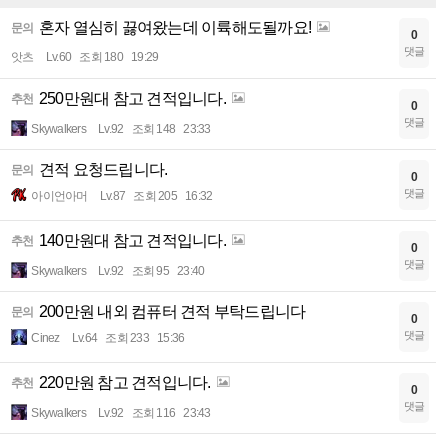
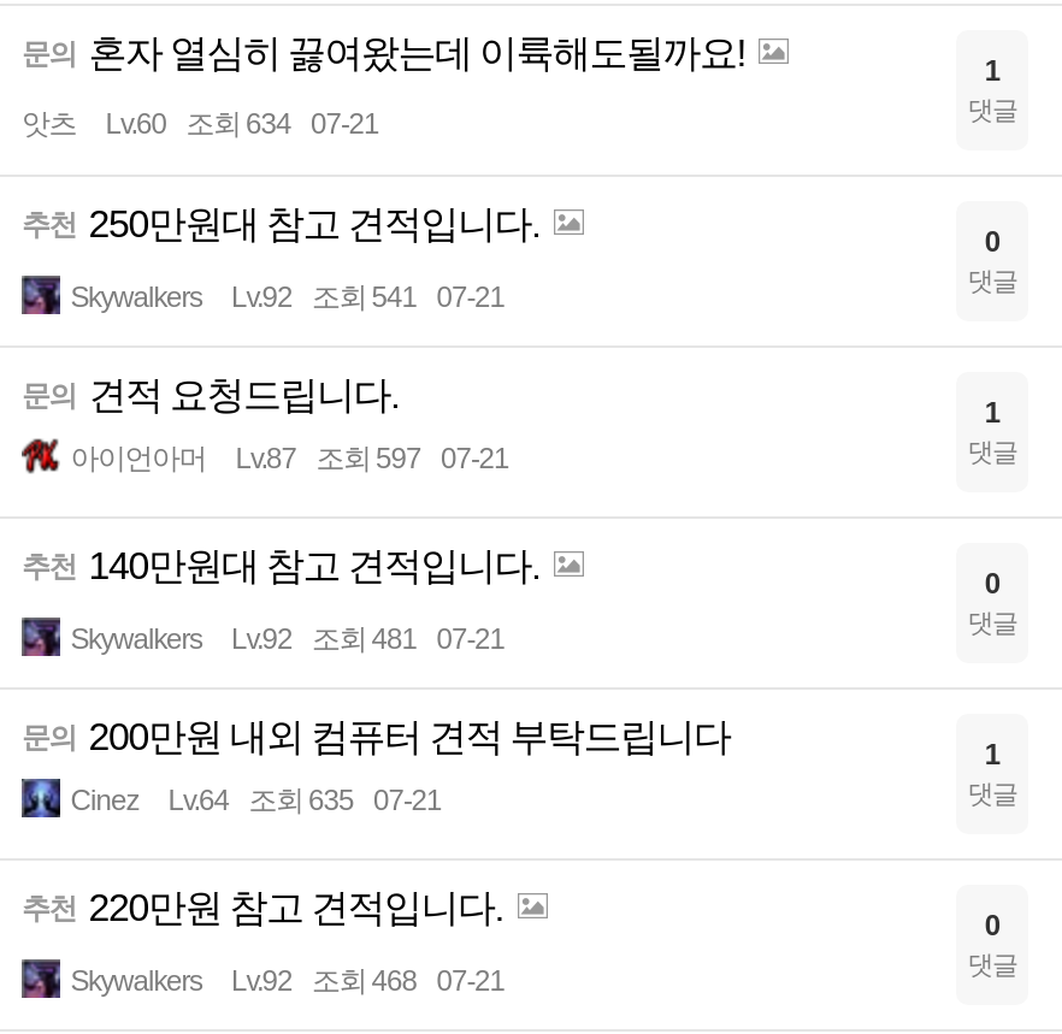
[411,27,417,41] 0 -> [985,53,1000,87] 1
[11,49,158,63] 앗츠 Lv.60 조회 180 19:29 -> [22,106,379,140] 앗츠 Lv.60 조회 634 07-21
[31,121,210,135] Skywalkers Lv.92 조회 148 23:33 -> [70,279,505,313] Skywalkers Lv.92 조회 541 07-21
[411,169,417,183] 0 -> [985,395,1000,429] 1
[31,188,212,202] 아이언아머 Lv.87 조회 205 16:32 -> [70,441,509,474] 아이언아머 Lv.87 조회 597 07-21
[31,263,204,277] Skywalkers Lv.92 조회 95 23:40 -> [70,621,505,655] Skywalkers Lv.92 조회 481 07-21
[411,311,417,325] 0 -> [985,737,1000,770] 1
[31,330,184,344] Cinez Lv.64 조회 233 15:36 -> [70,782,441,816] Cinez Lv.64 조회 635 07-21
[31,405,210,419] Skywalkers Lv.92 조회 116 23:43 -> [70,963,505,997] Skywalkers Lv.92 조회 468 07-21

